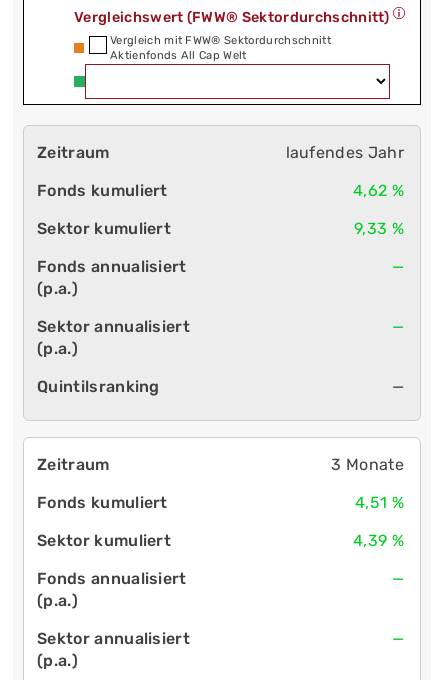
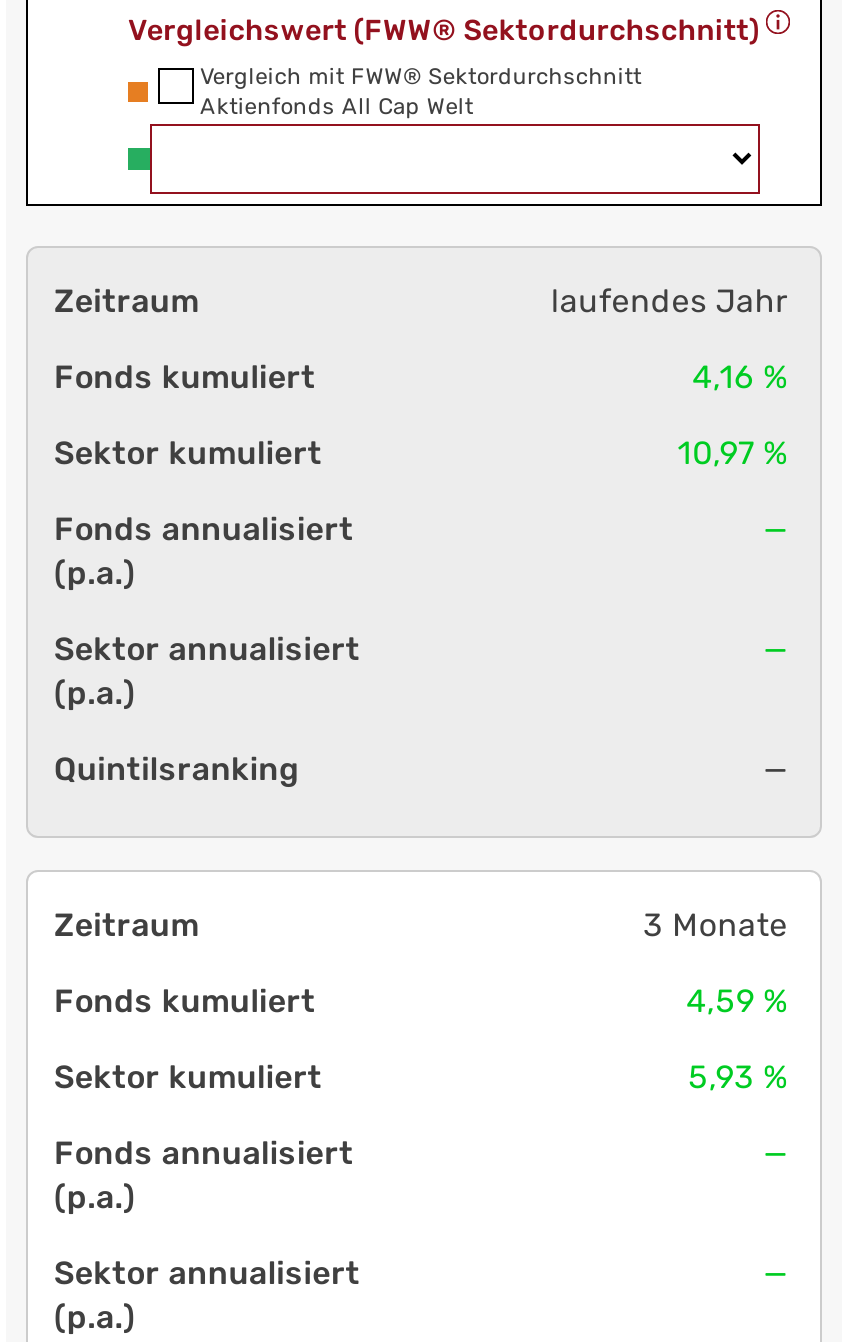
[353,181,404,200] 4,62 % -> [692,357,788,395] 4,16 %
[354,219,404,238] 9,33 % -> [678,433,788,471] 10,97 %
[355,493,404,512] 4,51 % -> [686,981,788,1019] 4,59 %
[353,531,404,550] 4,39 % -> [688,1057,788,1095] 5,93 %

